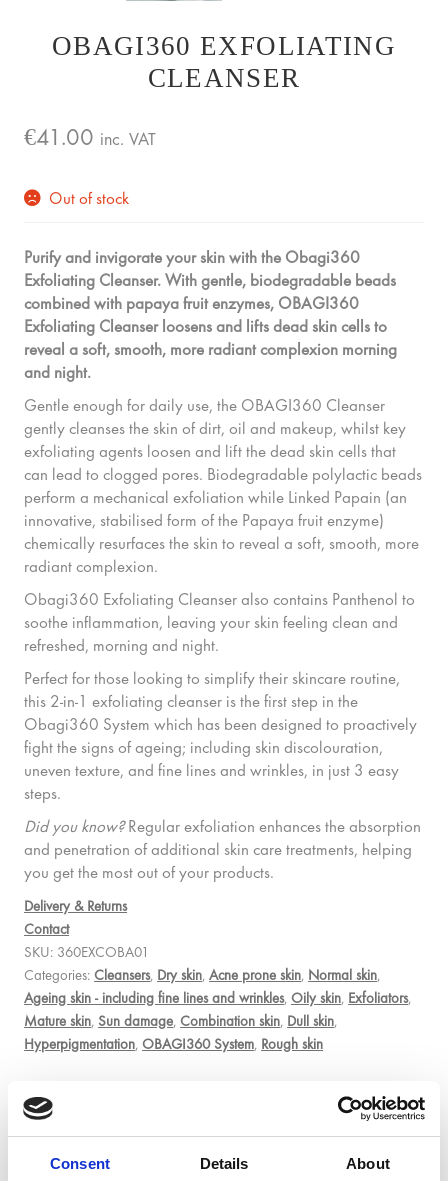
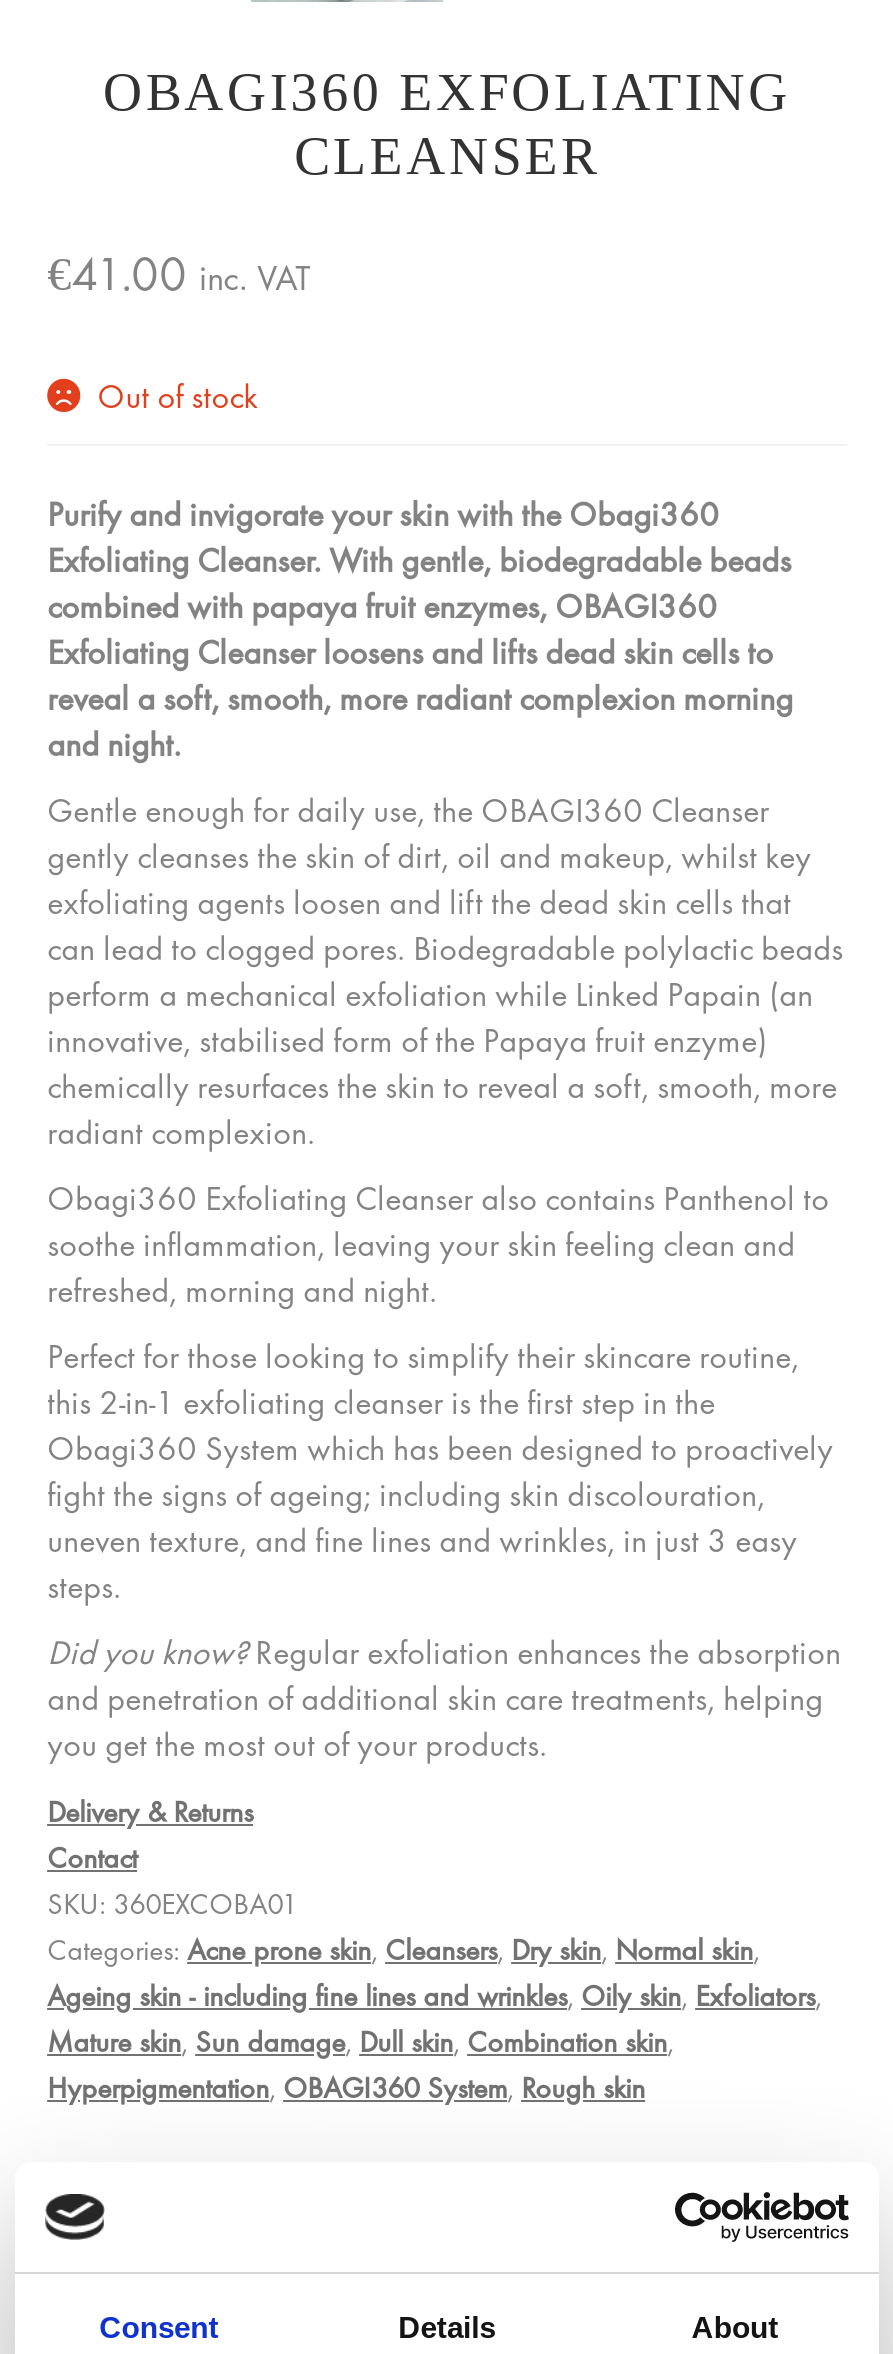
[24,969,380,983] Categories: Cleansers, Dry skin, Acne prone skin, Normal skin, -> [47,1938,759,1966] Categories: Acne prone skin, Cleansers, Dry skin, Normal skin,
[24,1015,337,1029] Mature skin, Sun damage, Combination skin, Dull skin, -> [47,2030,673,2058] Mature skin, Sun damage, Dull skin, Combination skin,

